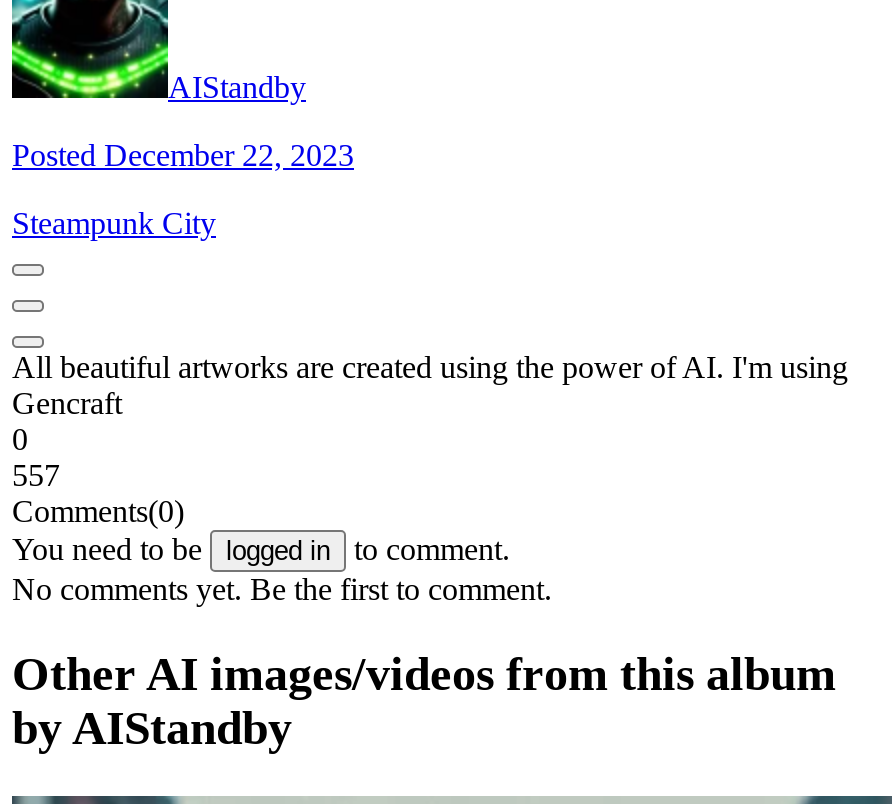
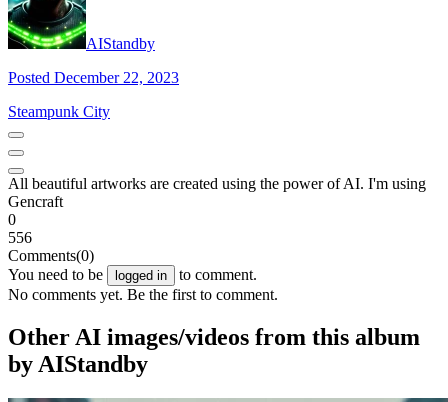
[12,458,60,492] 557 -> [8,229,32,246] 556

